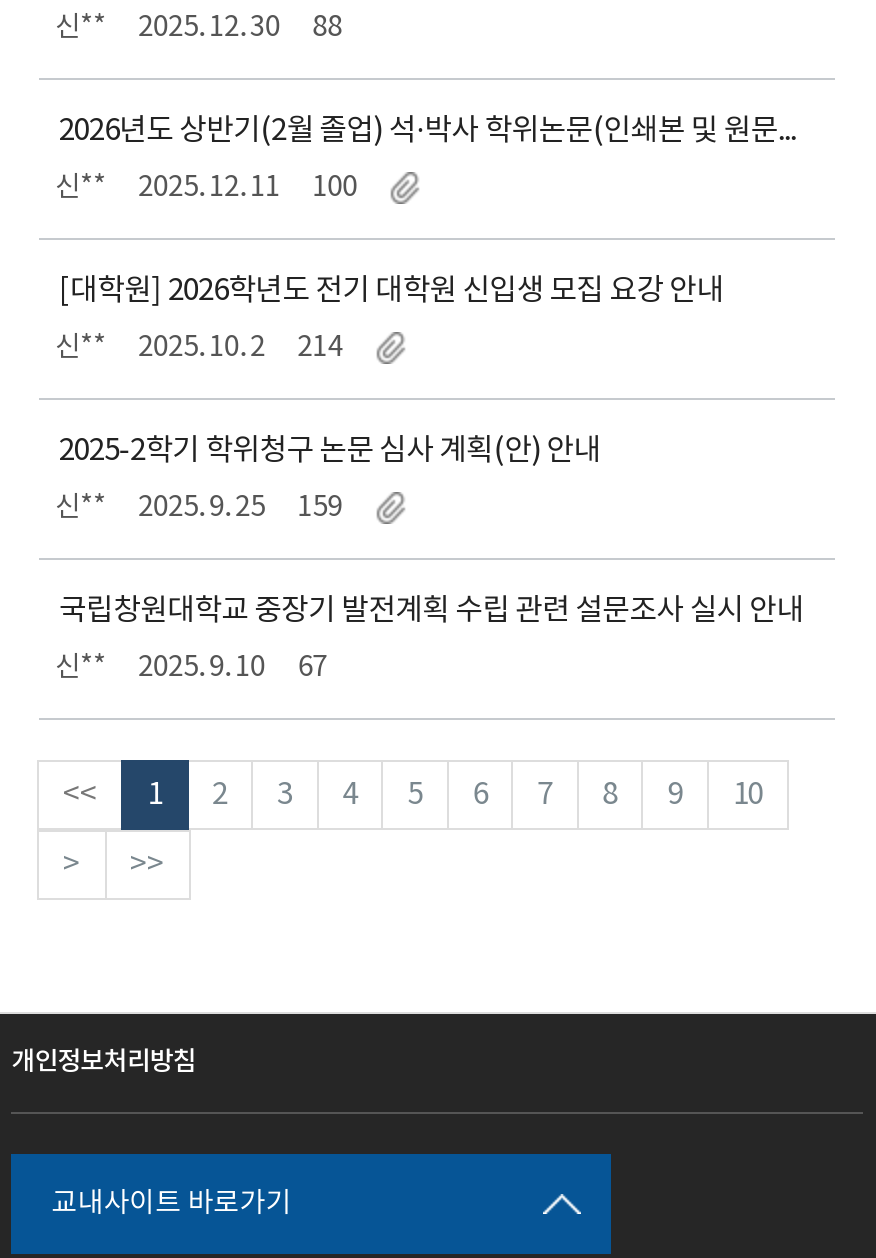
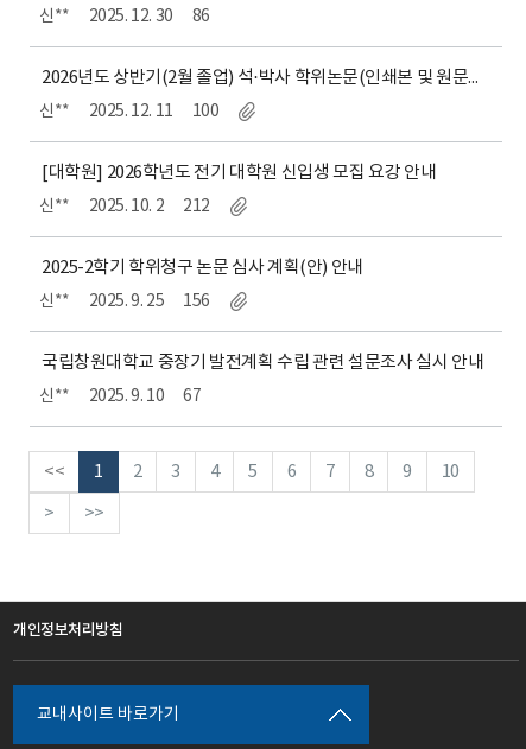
[55,12,343,44] 신** 2025. 12. 30 88 -> [39,7,210,26] 신** 2025. 12. 30 86
[55,332,343,364] 신** 2025. 10. 2 214 -> [39,197,210,216] 신** 2025. 10. 2 212
[55,492,343,524] 신** 2025. 9. 25 159 -> [39,292,210,311] 신** 2025. 9. 25 156

